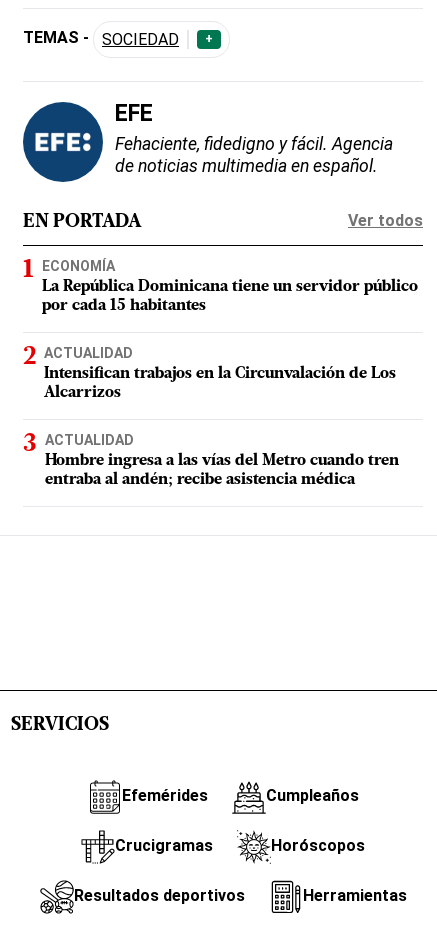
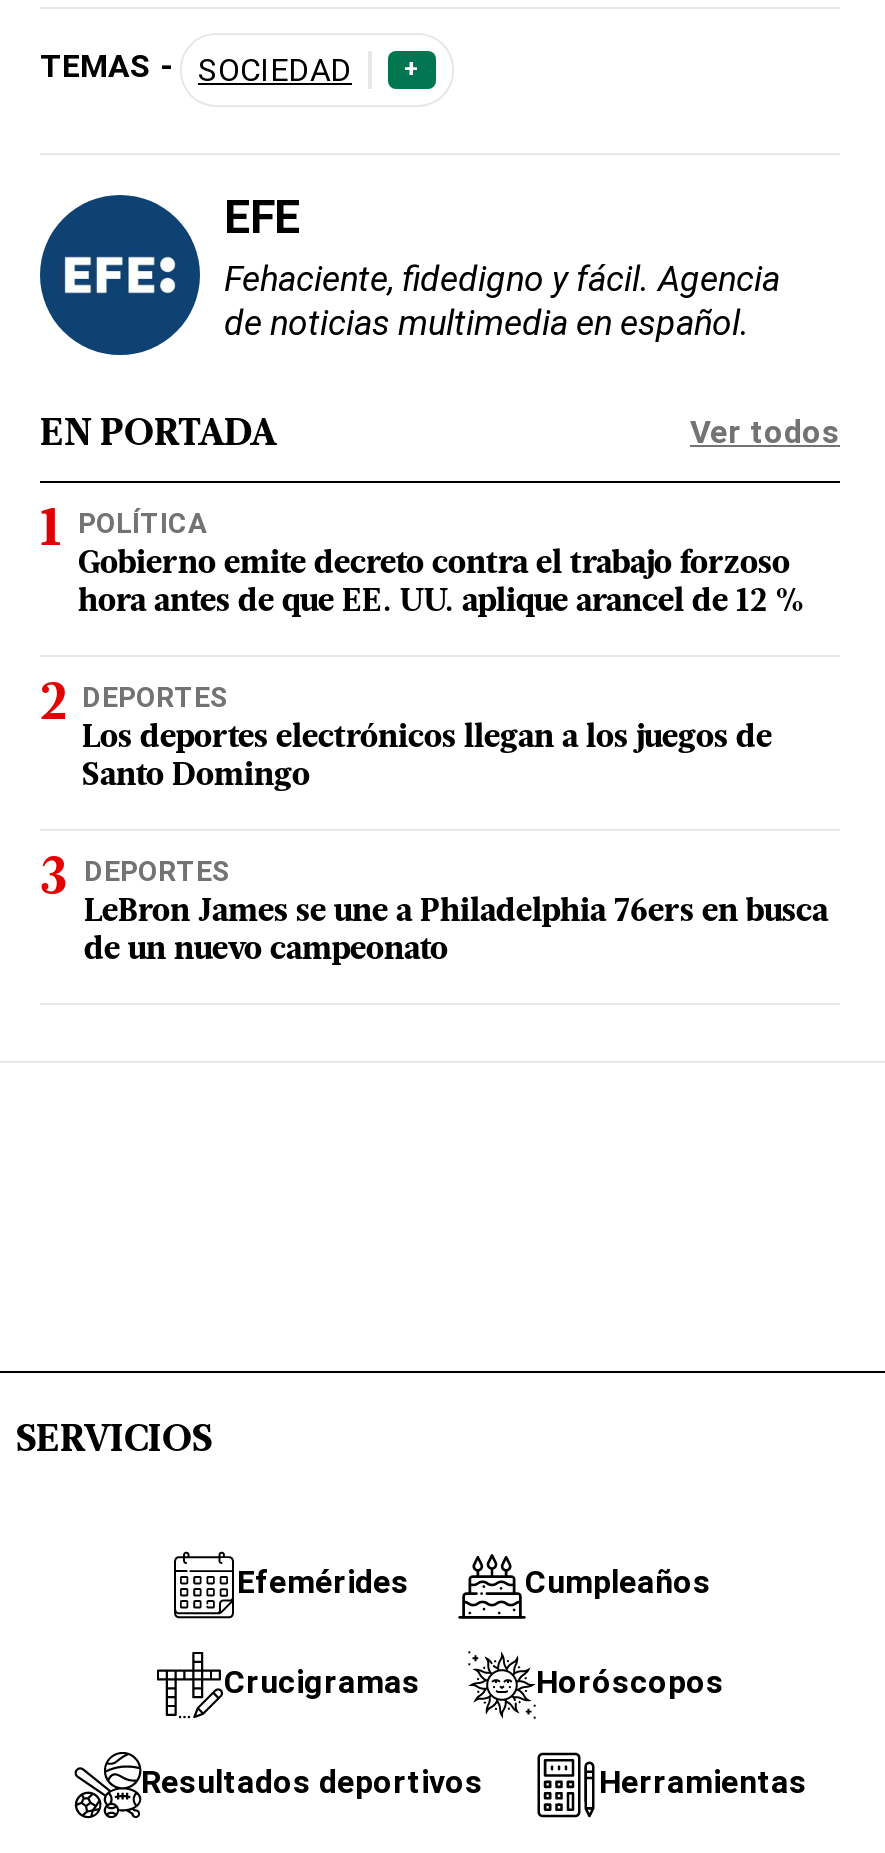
[42,257,418,313] ECONOMÍA | La República Dominicana tiene un servidor público | por cada 15 habitantes -> [78,506,806,618] POLÍTICA | Gobierno emite decreto contra el trabajo forzoso | hora antes de que EE. UU. aplique arancel de 12 %
[44,344,396,400] ACTUALIDAD | Intensifican trabajos en la Circunvalación de Los | Alcarrizos -> [82,680,772,792] DEPORTES | Los deportes electrónicos llegan a los juegos de | Santo Domingo
[45,431,399,487] ACTUALIDAD | Hombre ingresa a las vías del Metro cuando tren | entraba al andén; recibe asistencia médica -> [84,854,828,966] DEPORTES | LeBron James se une a Philadelphia 76ers en busca | de un nuevo campeonato

